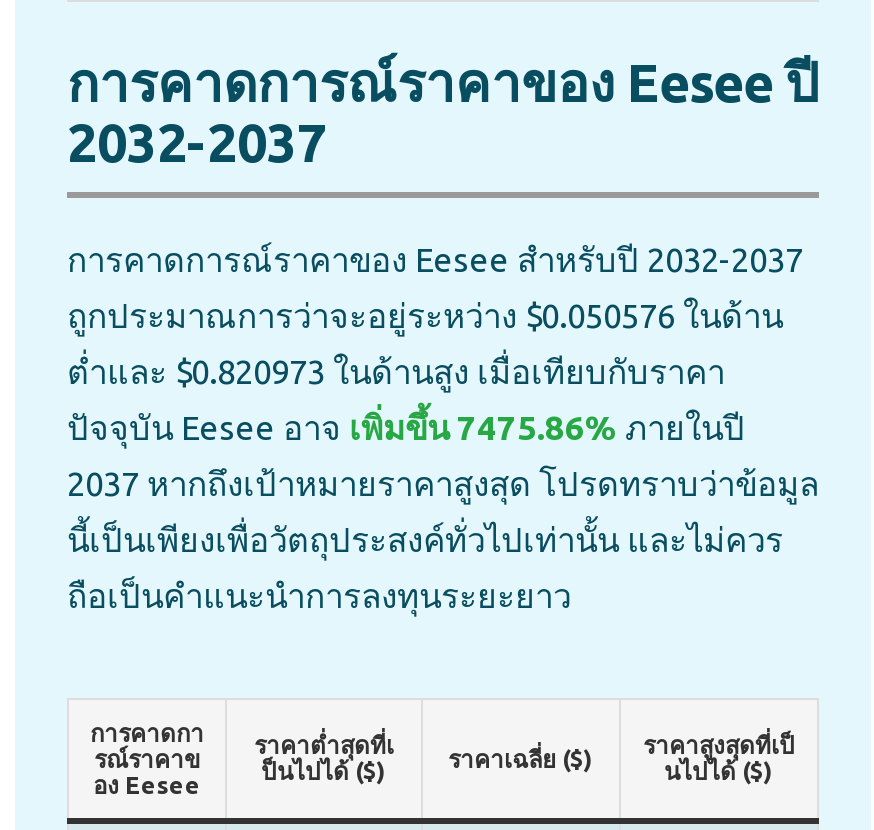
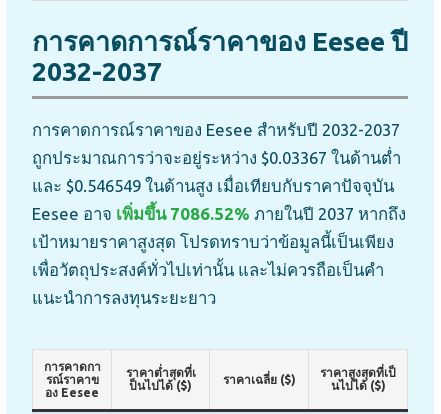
[67,296,783,334] ถูกประมาณการว่าจะอยู่ระหว่าง $0.050576 ในด้าน -> [32,148,401,167] ถูกประมาณการว่าจะอยู่ระหว่าง $0.03367 ในด้านต่ำ
[67,352,725,390] ต่ำและ $0.820973 ในด้านสูง เมื่อเทียบกับราคา -> [32,176,394,195] และ $0.546549 ในด้านสูง เมื่อเทียบกับราคาปัจจุบัน
[67,408,745,446] ปัจจุบัน Eesee อาจเพิ่มขึ้น 7475.86%ภายในปี -> [32,204,406,223] Eesee อาจเพิ่มขึ้น 7086.52%ภายในปี 2037 หากถึง
[67,464,819,502] 2037 หากถึงเป้าหมายราคาสูงสุด โปรดทราบว่าข้อมูล -> [32,232,394,251] เป้าหมายราคาสูงสุด โปรดทราบว่าข้อมูลนี้เป็นเพียง
[67,520,783,558] นี้เป็นเพียงเพื่อวัตถุประสงค์ทั่วไปเท่านั้น และไม่ควร -> [32,260,384,279] เพื่อวัตถุประสงค์ทั่วไปเท่านั้น และไม่ควรถือเป็นคำ
[67,576,571,614] ถือเป็นคำแนะนำการลงทุนระยะยาว -> [32,288,216,307] แนะนำการลงทุนระยะยาว

